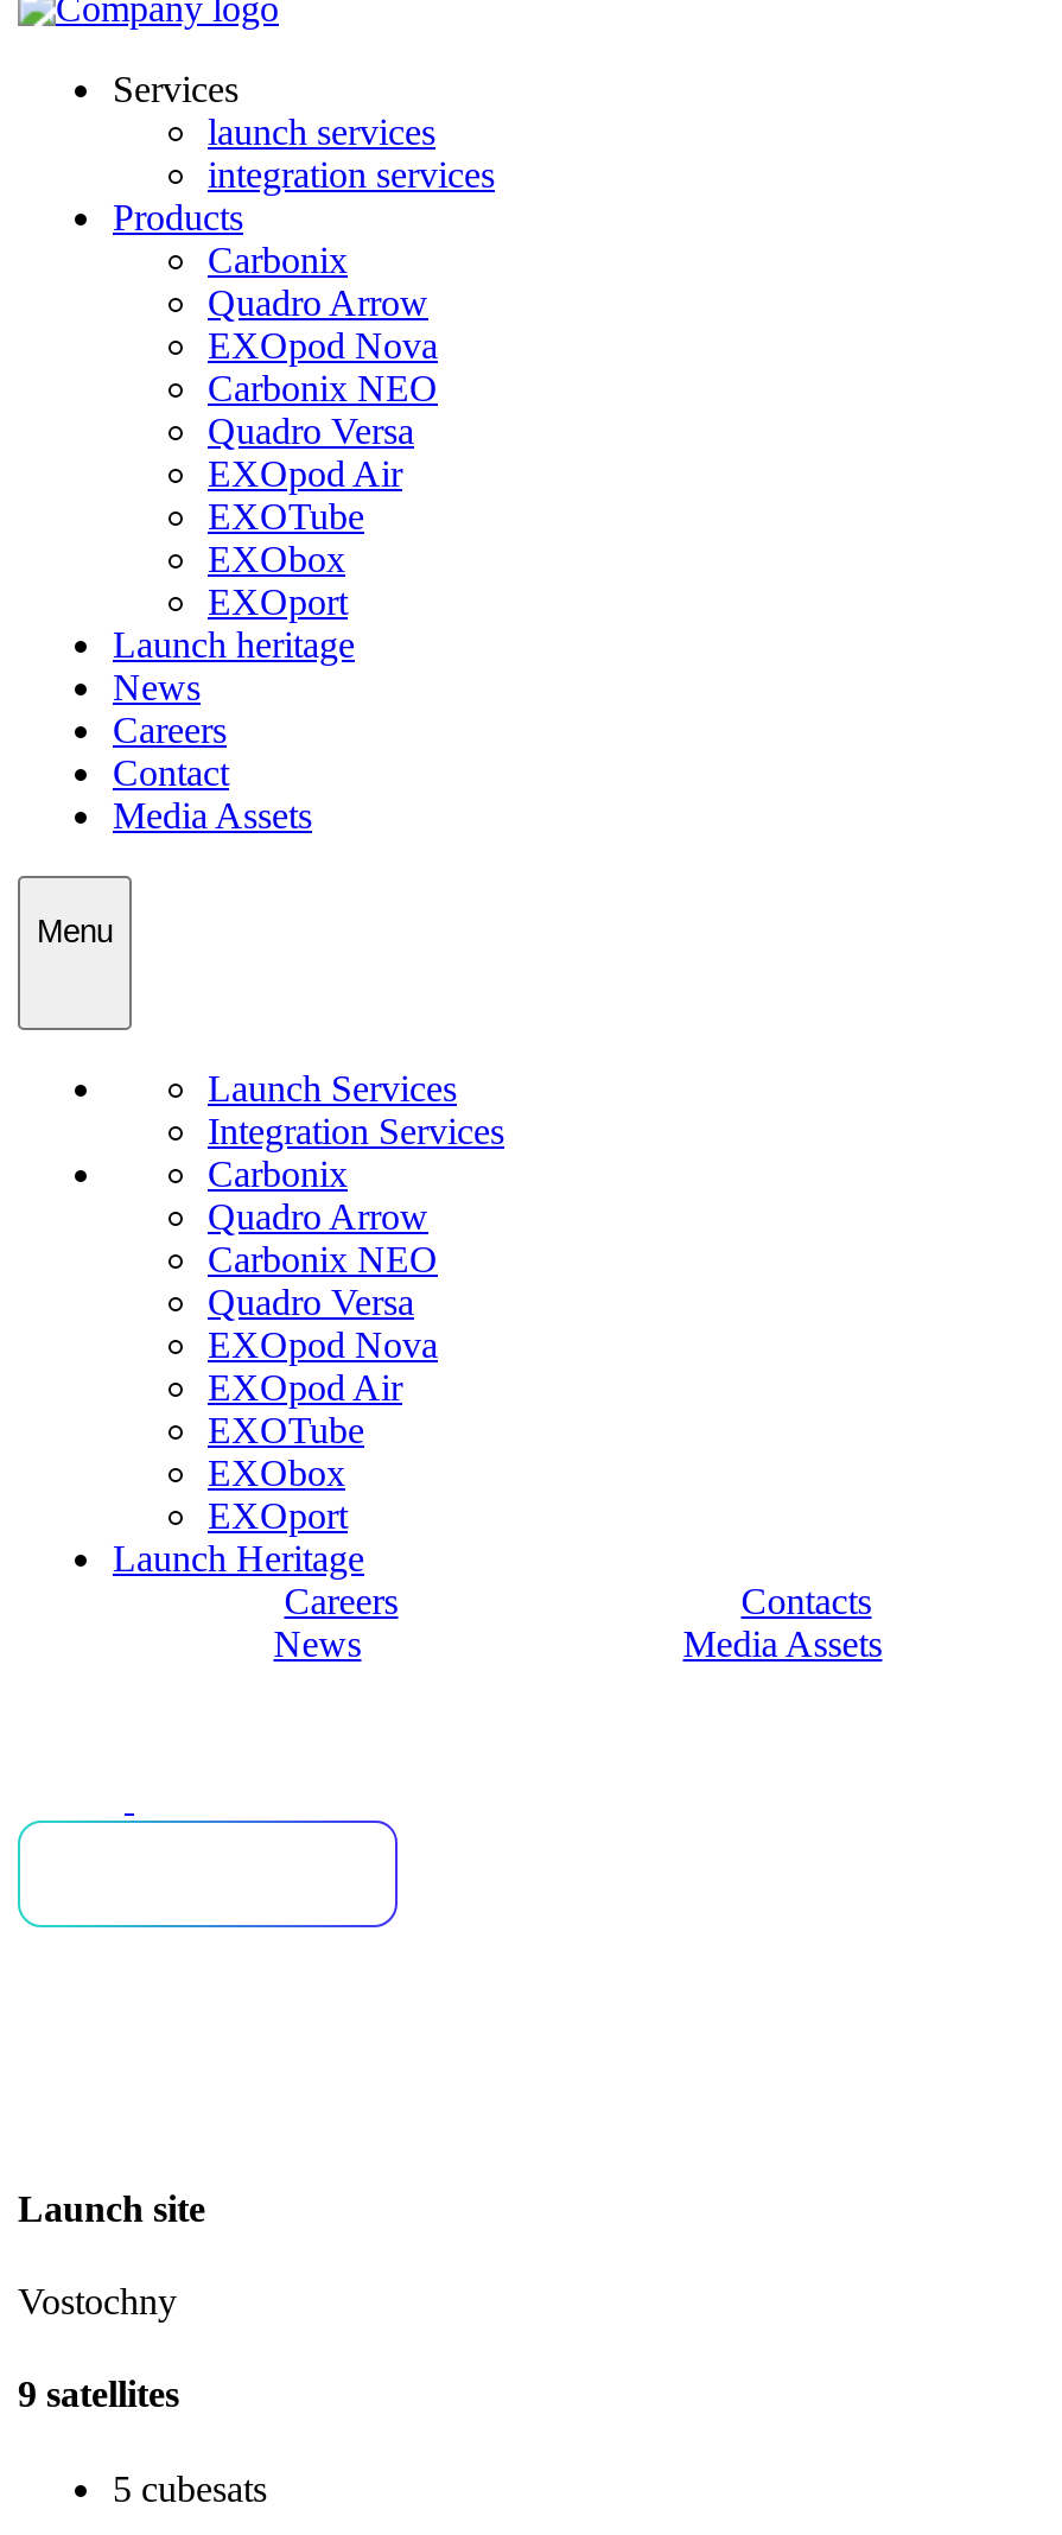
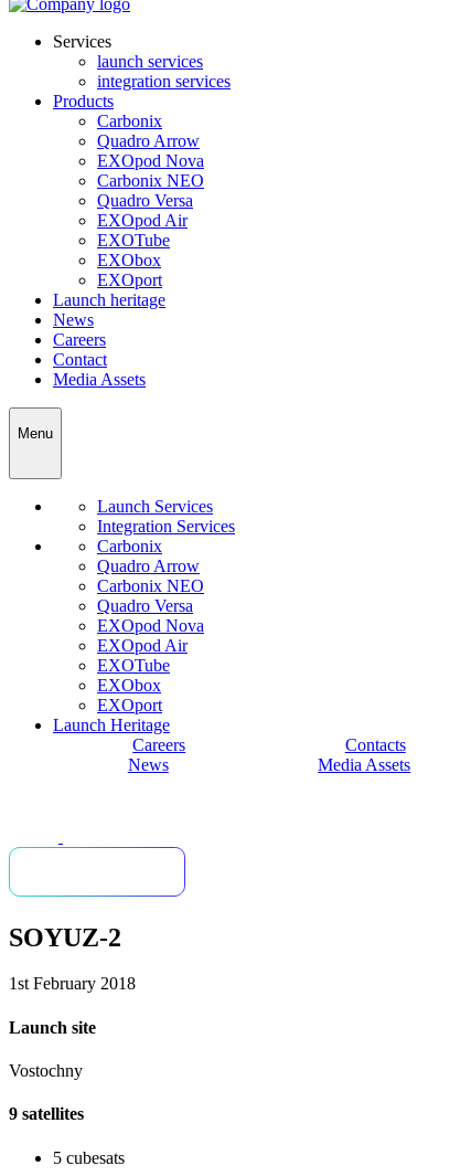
none -> [9,923,136,993] SOYUZ-2 | 1st February 2018

